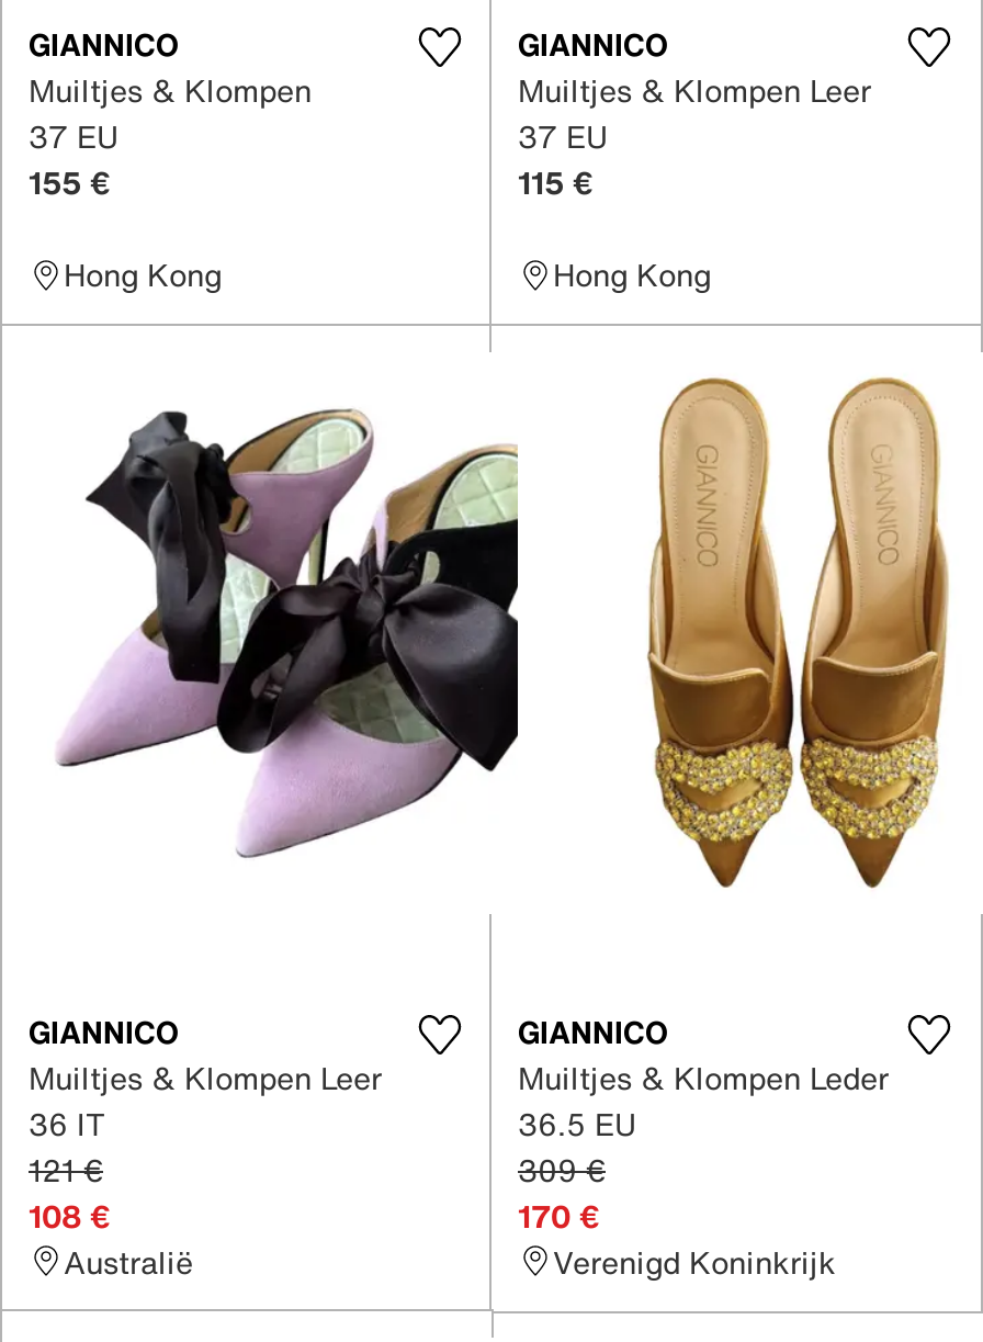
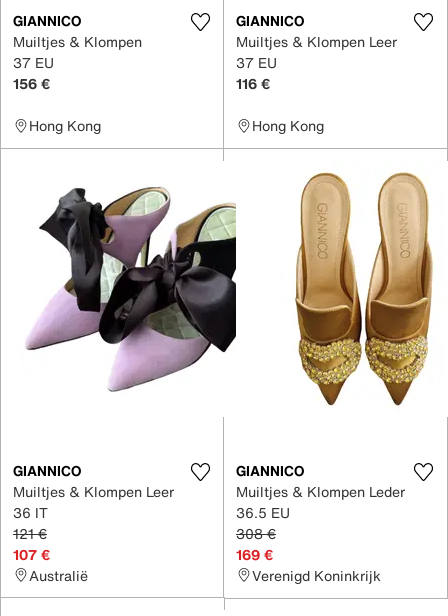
[29,159,110,205] 155 € -> [13,73,50,94] 156 €
[518,159,592,205] 115 € -> [236,73,270,94] 116 €
[518,1146,606,1192] 309 € -> [236,522,276,543] 308 €
[29,1192,110,1238] 108 € -> [13,543,50,564] 107 €
[518,1192,599,1238] 170 € -> [236,543,273,564] 169 €

